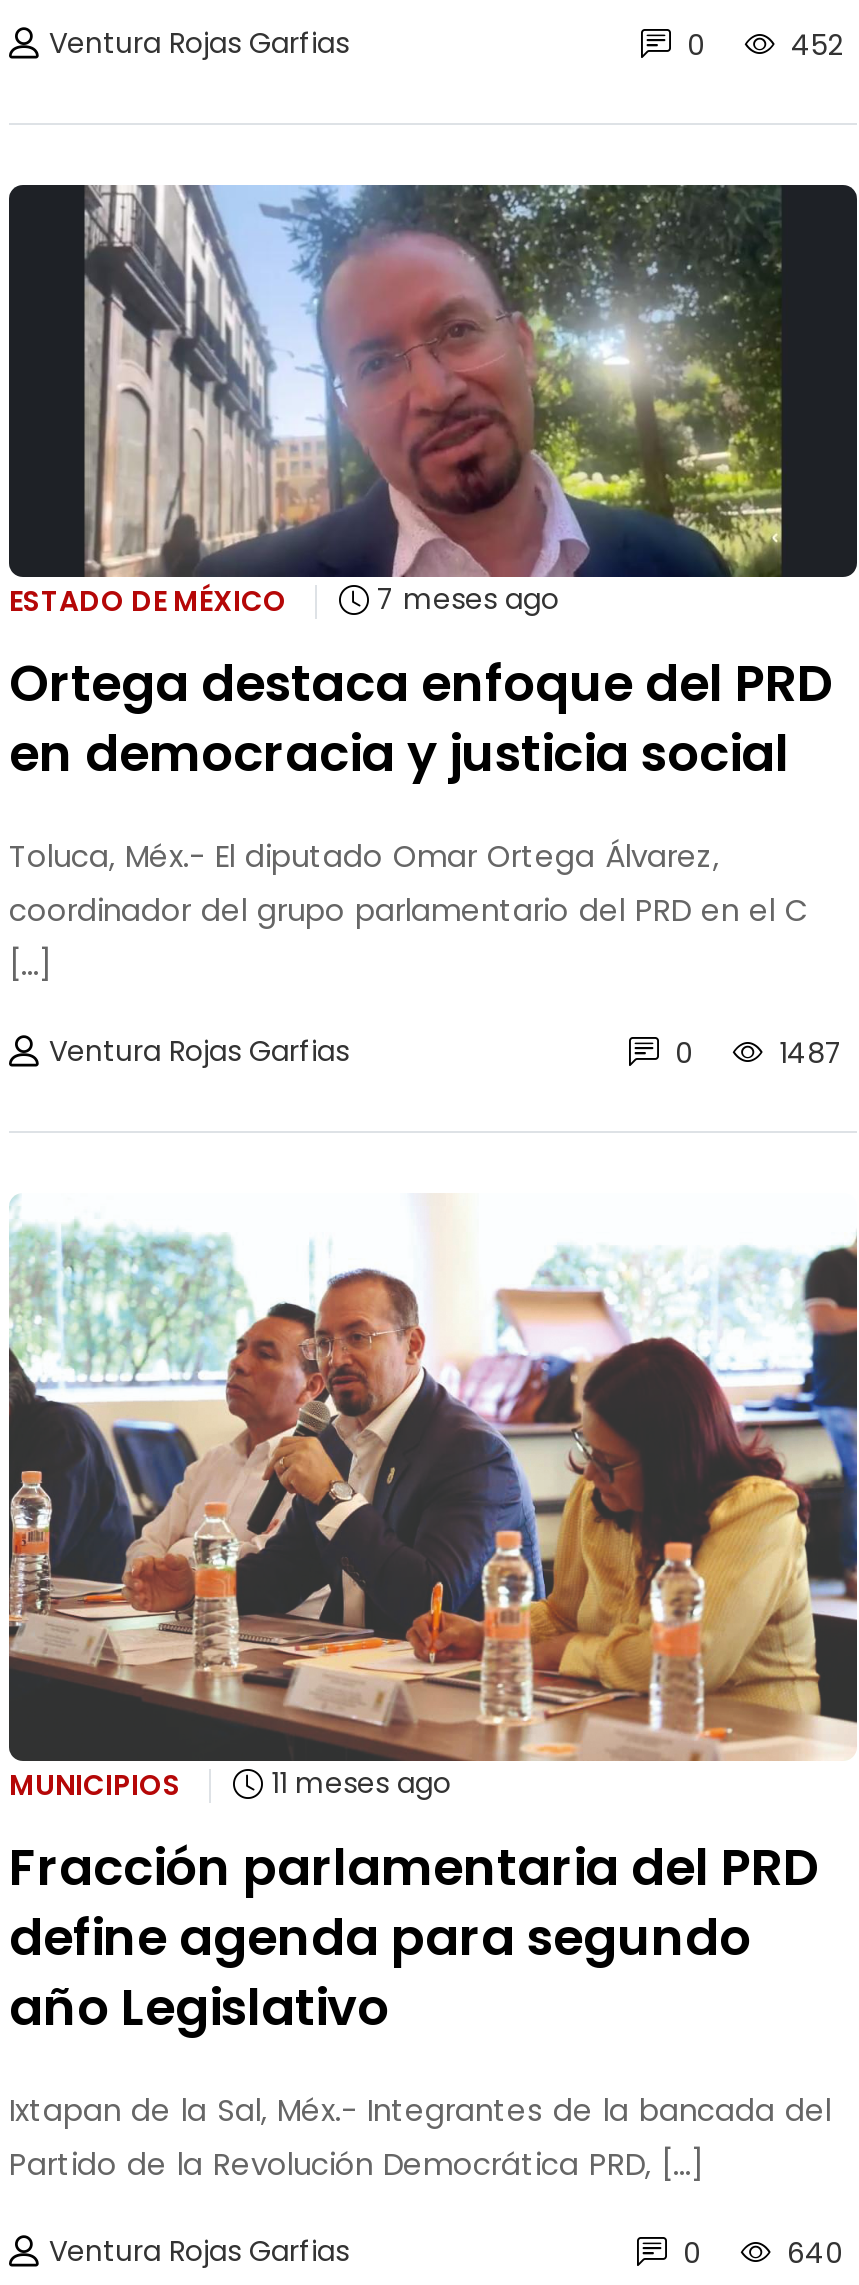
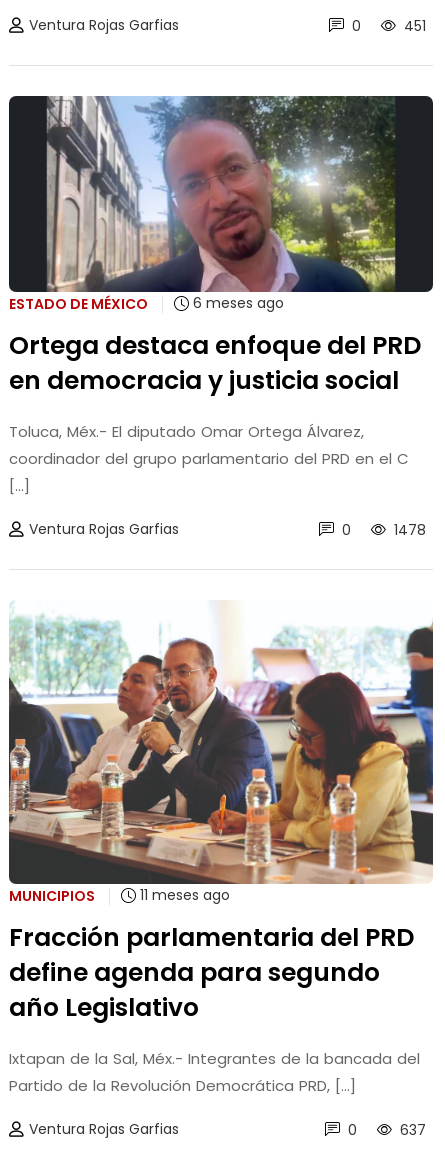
[679,25,843,65] 0 452 -> [348,16,426,36] 0 451
[377,578,559,618] 7 meses ago -> [193,293,284,313] 6 meses ago
[667,1032,843,1072] 0 1487 -> [338,520,426,540] 0 1478
[675,2233,843,2273] 0 640 -> [344,1120,426,1140] 0 637

